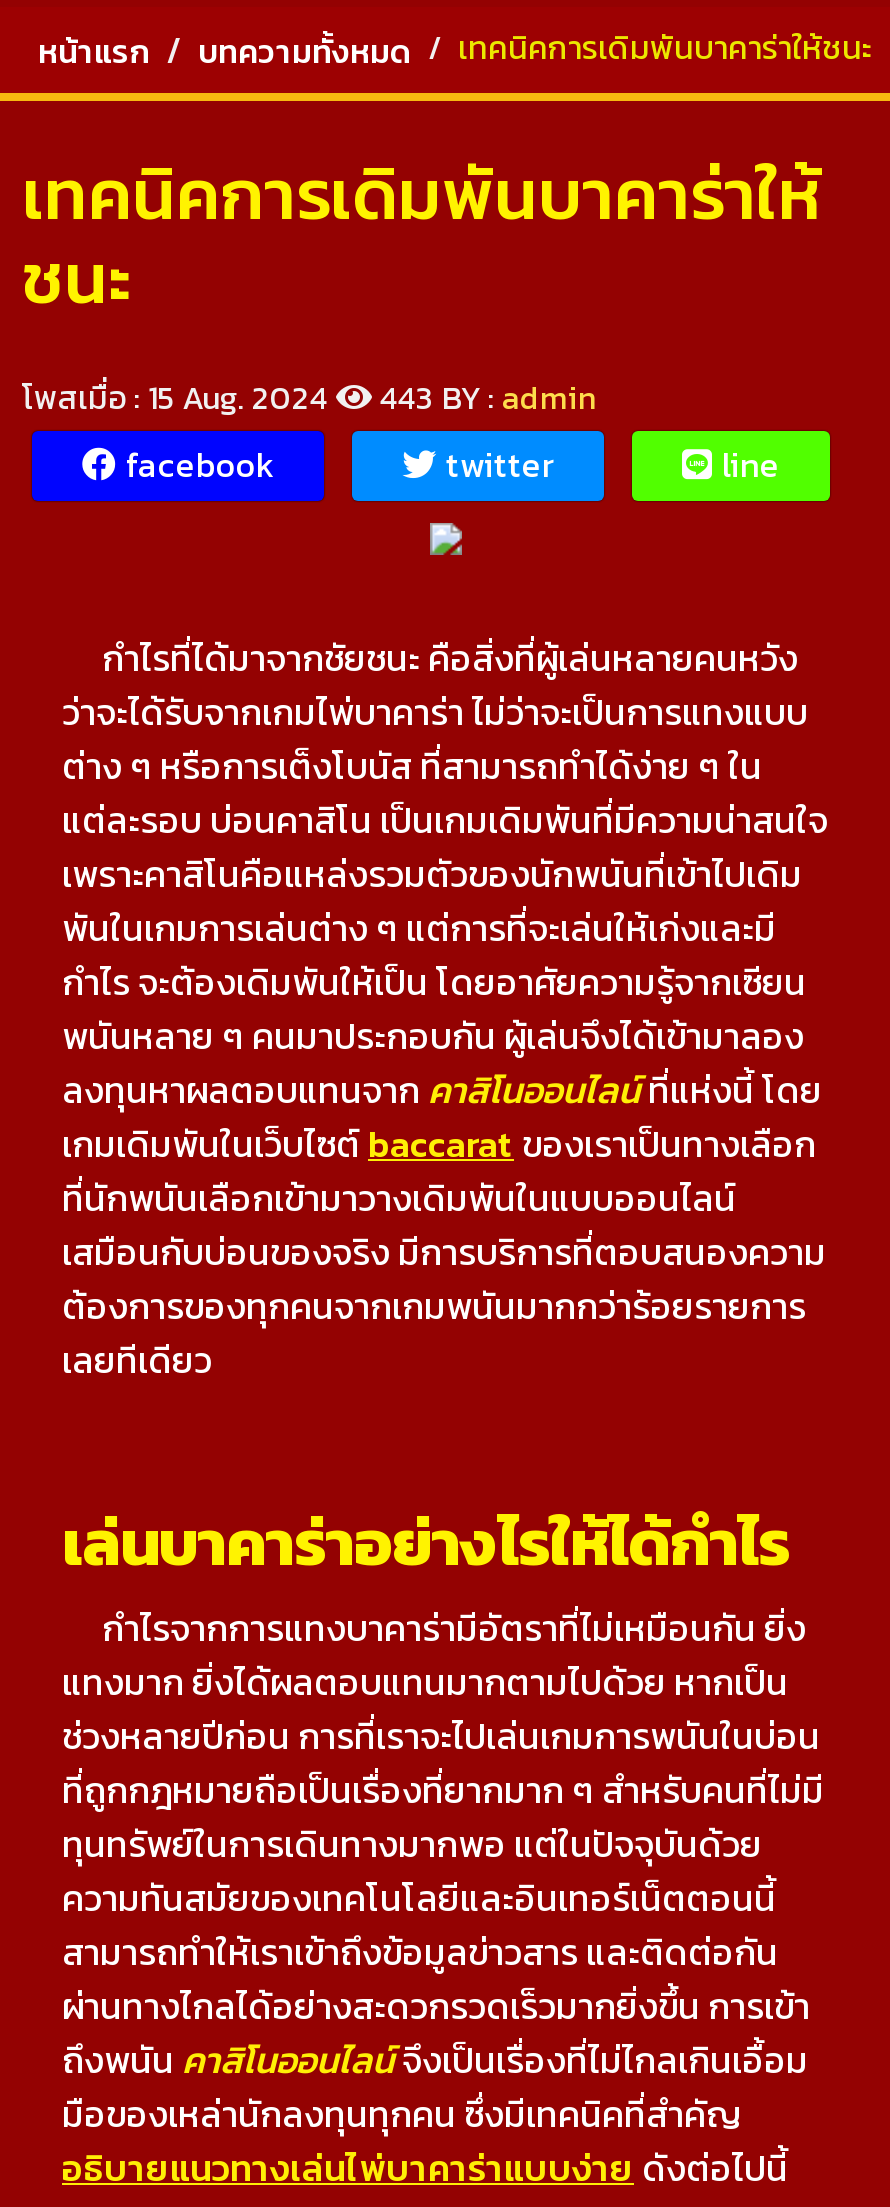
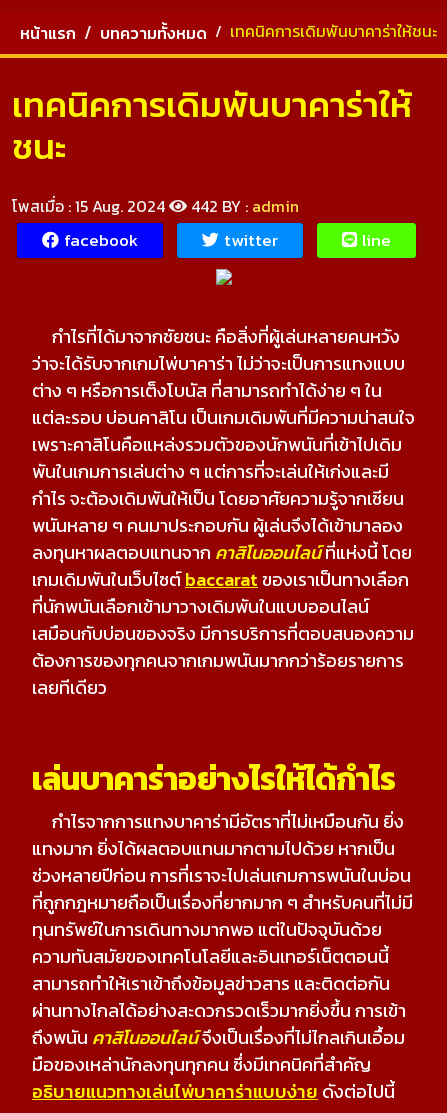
[372,373,596,421] 443 BY : admin -> [187,194,299,218] 442 BY : admin

